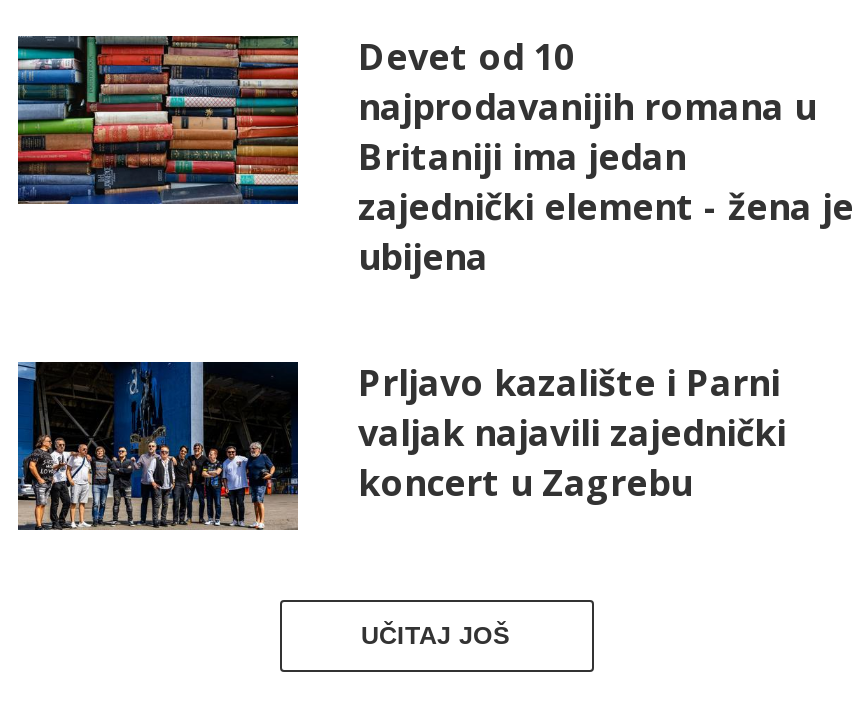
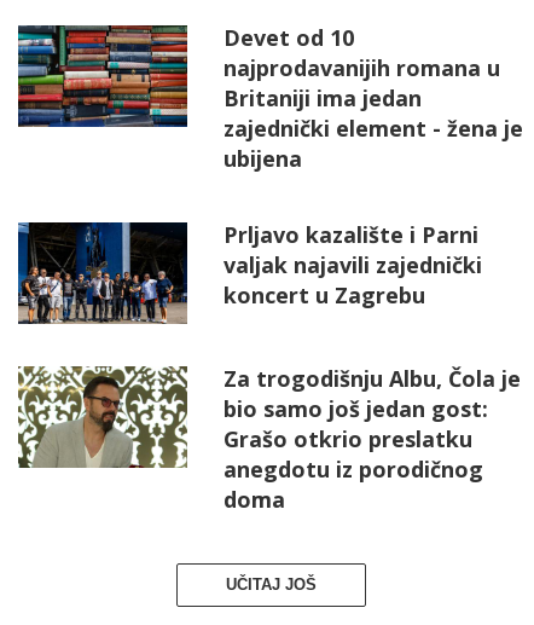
none -> [17,364,521,514] [image] | Za trogodišnju Albu, Čola je | bio samo još jedan gost: | Grašo otkrio preslatku | anegdotu iz porodičnog | doma

